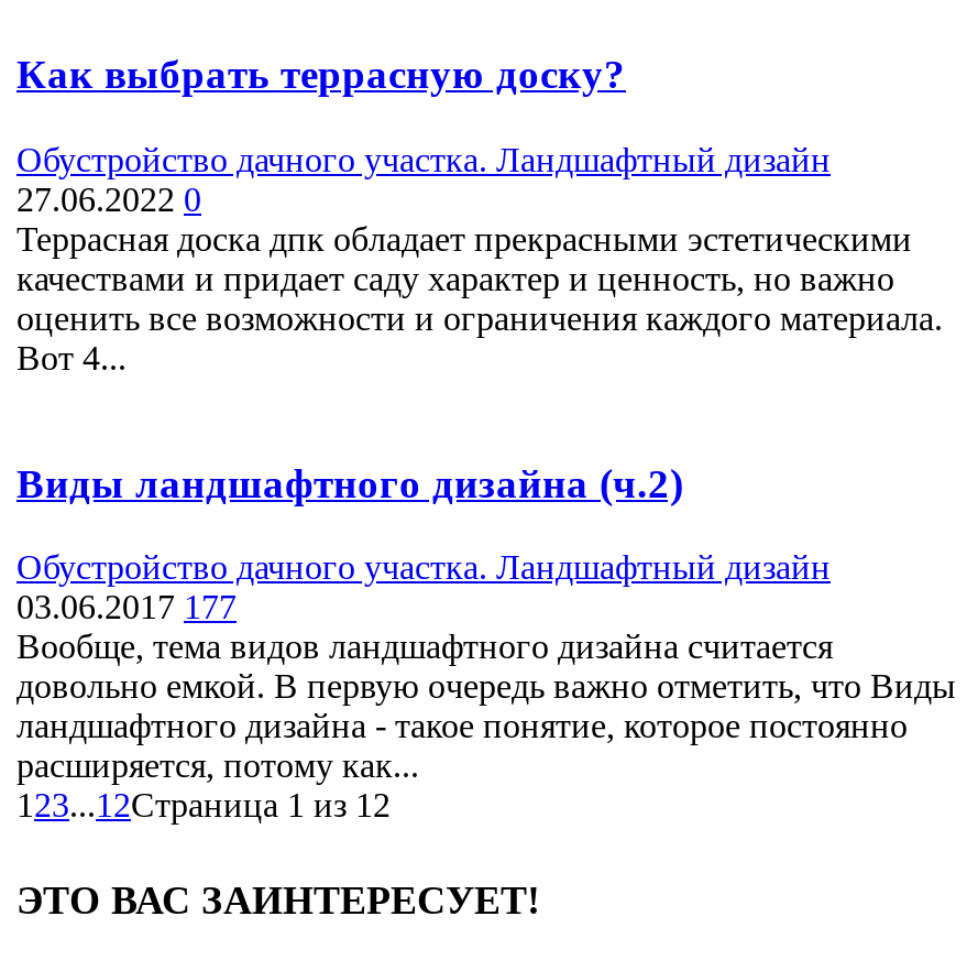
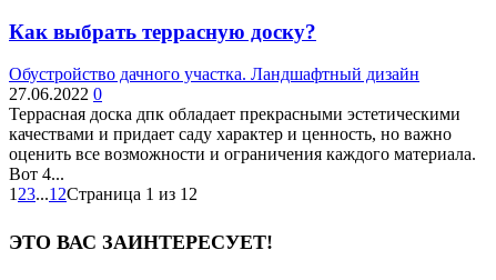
[17,459,956,784] Виды ландшафтного дизайна (ч.2) | Обустройство дачного участка. Ландшафтный дизайн | 03.06.2017 177 | Вообще, тема видов ландшафтного дизайна считается | довольно емкой. В первую очередь важно отметить, что Виды | ландшафтного дизайна - такое понятие, которое постоянно | расширяется, потому как... -> none

